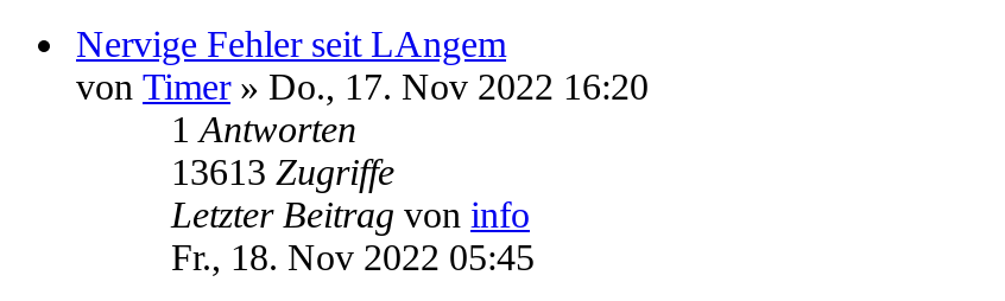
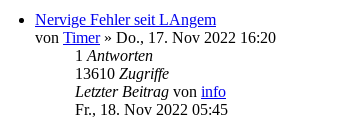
[171,151,394,192] 13613 Zugriffe -> [75,65,169,82] 13610 Zugriffe

